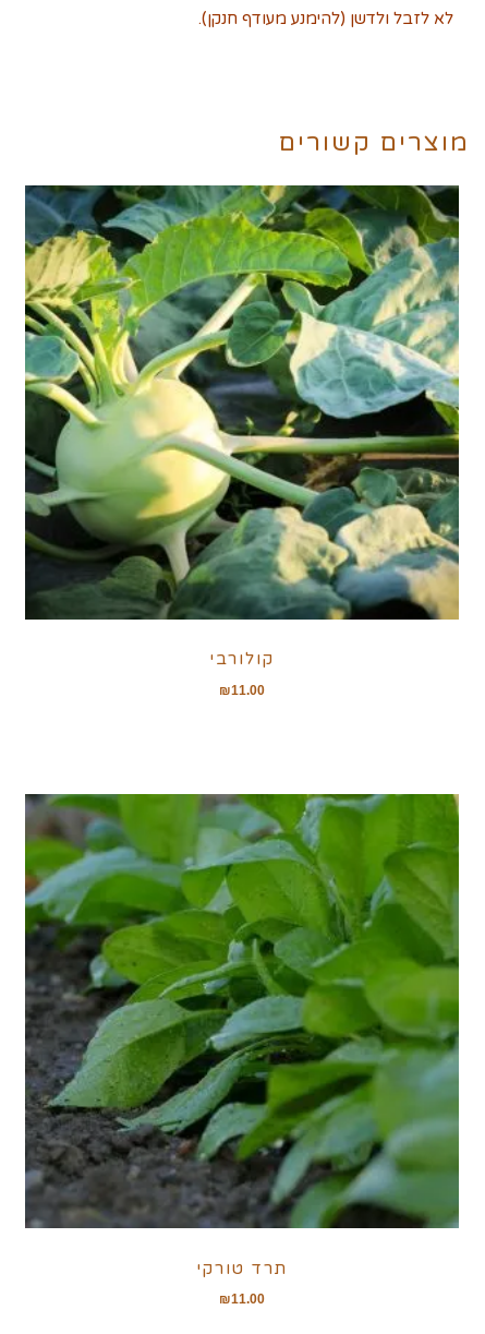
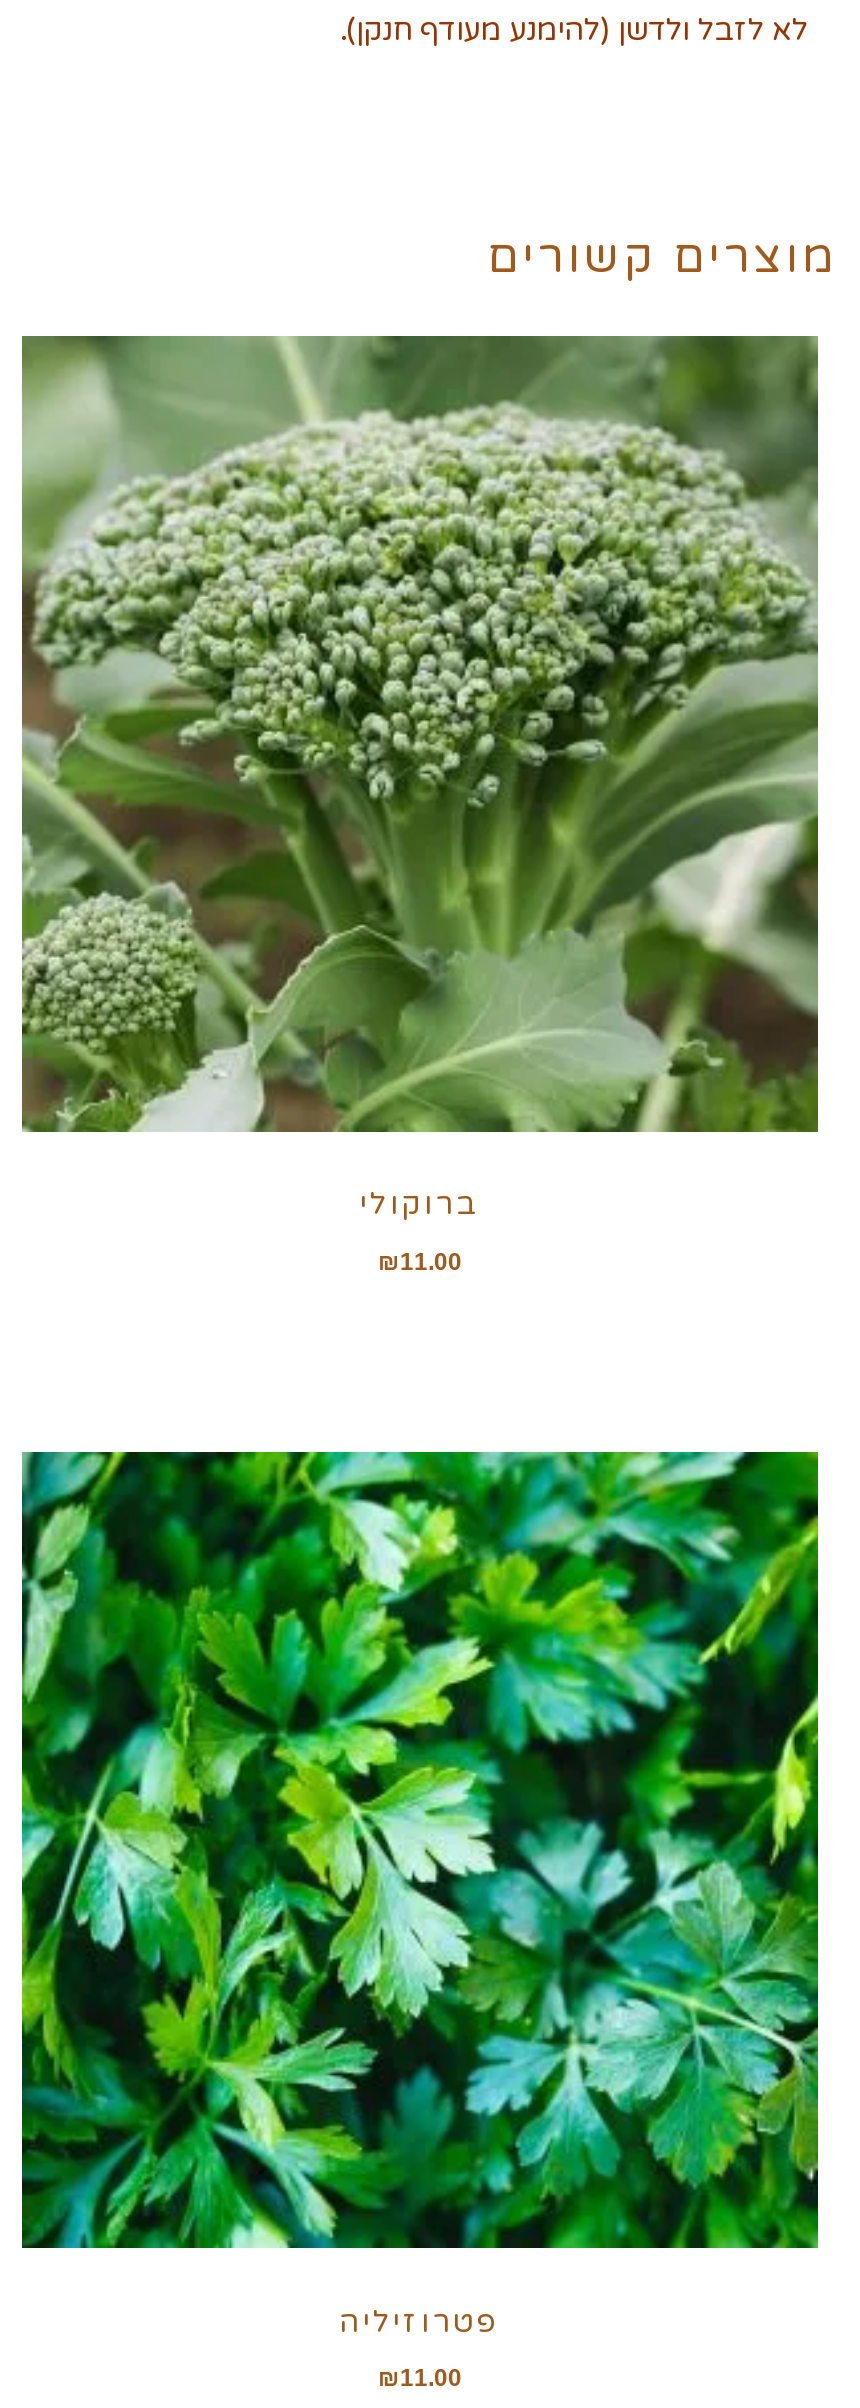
[24,184,460,669] [image] | קולורבי -> [20,334,820,1222] [image] | ברוקולי
[24,793,460,1278] [image] | תרד טורקי -> [20,1450,820,2340] [image] | פטרוזיליה

